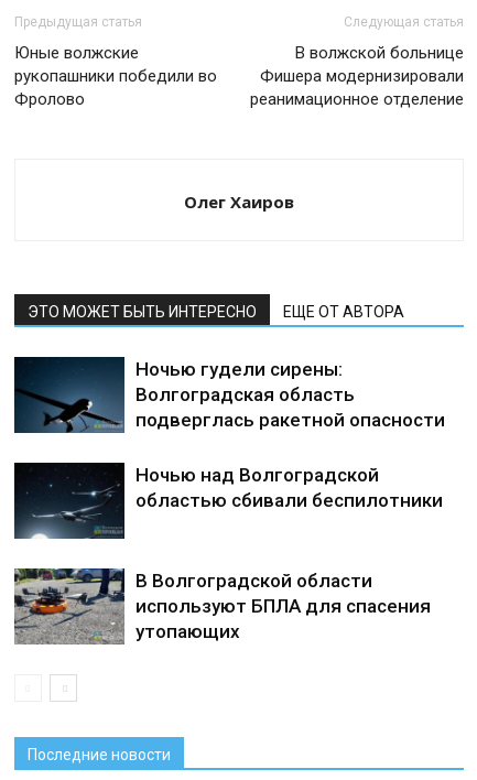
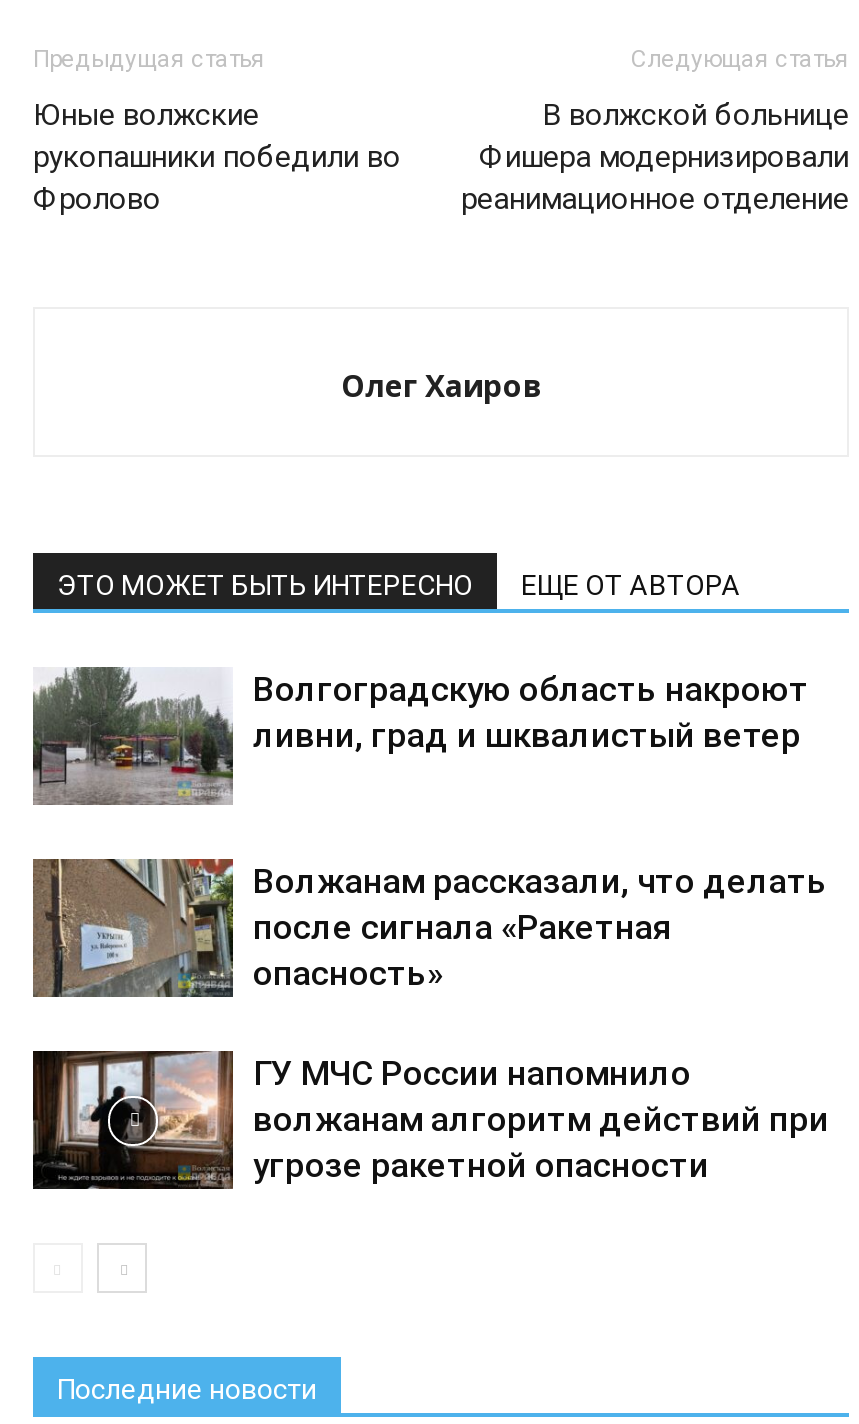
[13,356,445,434] [image] | Ночью гудели сирены: | Волгоградская область | подверглась ракетной опасности -> [31,665,809,807] [image] | Волгоградскую область накроют | ливни, град и шквалистый ветер
[13,462,443,539] [image] | Ночью над Волгоградской | областью сбивали беспилотники -> [31,857,827,999] [image] | Волжанам рассказали, что делать | после сигнала «Ракетная | опасность»
[13,567,431,644] [image] | В Волгоградской области | используют БПЛА для спасения | утопающих -> [31,1049,829,1191] [image] | ГУ МЧС России напомнило | волжанам алгоритм действий при | угрозе ракетной опасности

